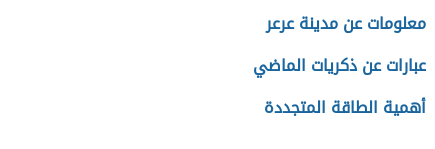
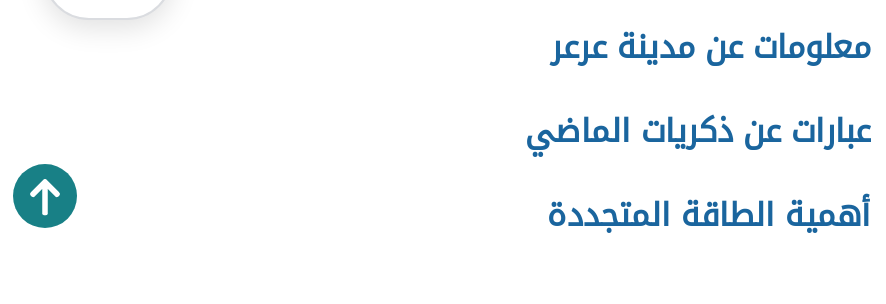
none -> [11,162,79,230] [image]

